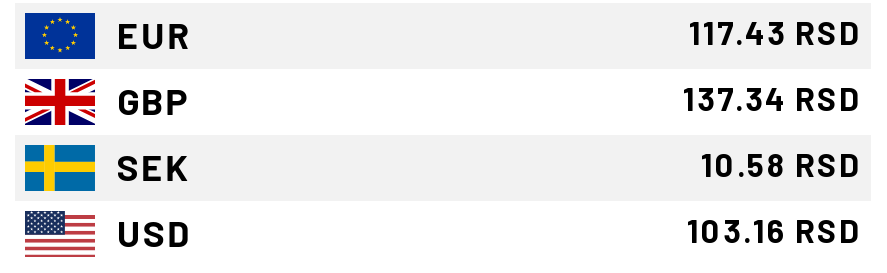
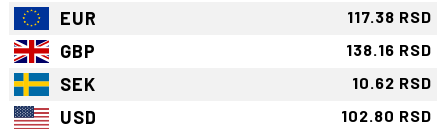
[689,12,861,50] 117.43 RSD -> [347,7,432,26] 117.38 RSD
[683,78,861,116] 137.34 RSD -> [346,40,432,59] 138.16 RSD
[701,144,861,182] 10.58 RSD -> [352,73,432,92] 10.62 RSD
[687,210,861,248] 103.16 RSD -> [341,106,432,125] 102.80 RSD

